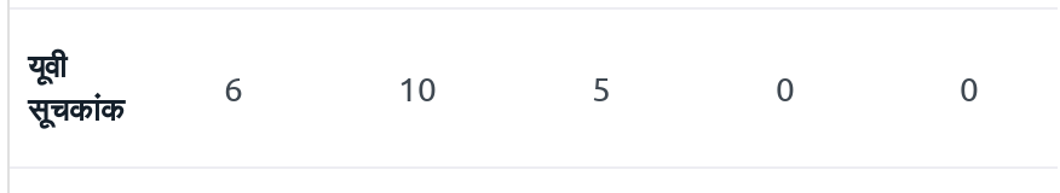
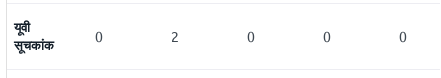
[224,65,243,109] 6 -> [95,27,103,45] 0
[398,65,437,109] 10 -> [171,27,179,45] 2
[591,65,611,109] 5 -> [247,27,255,45] 0

